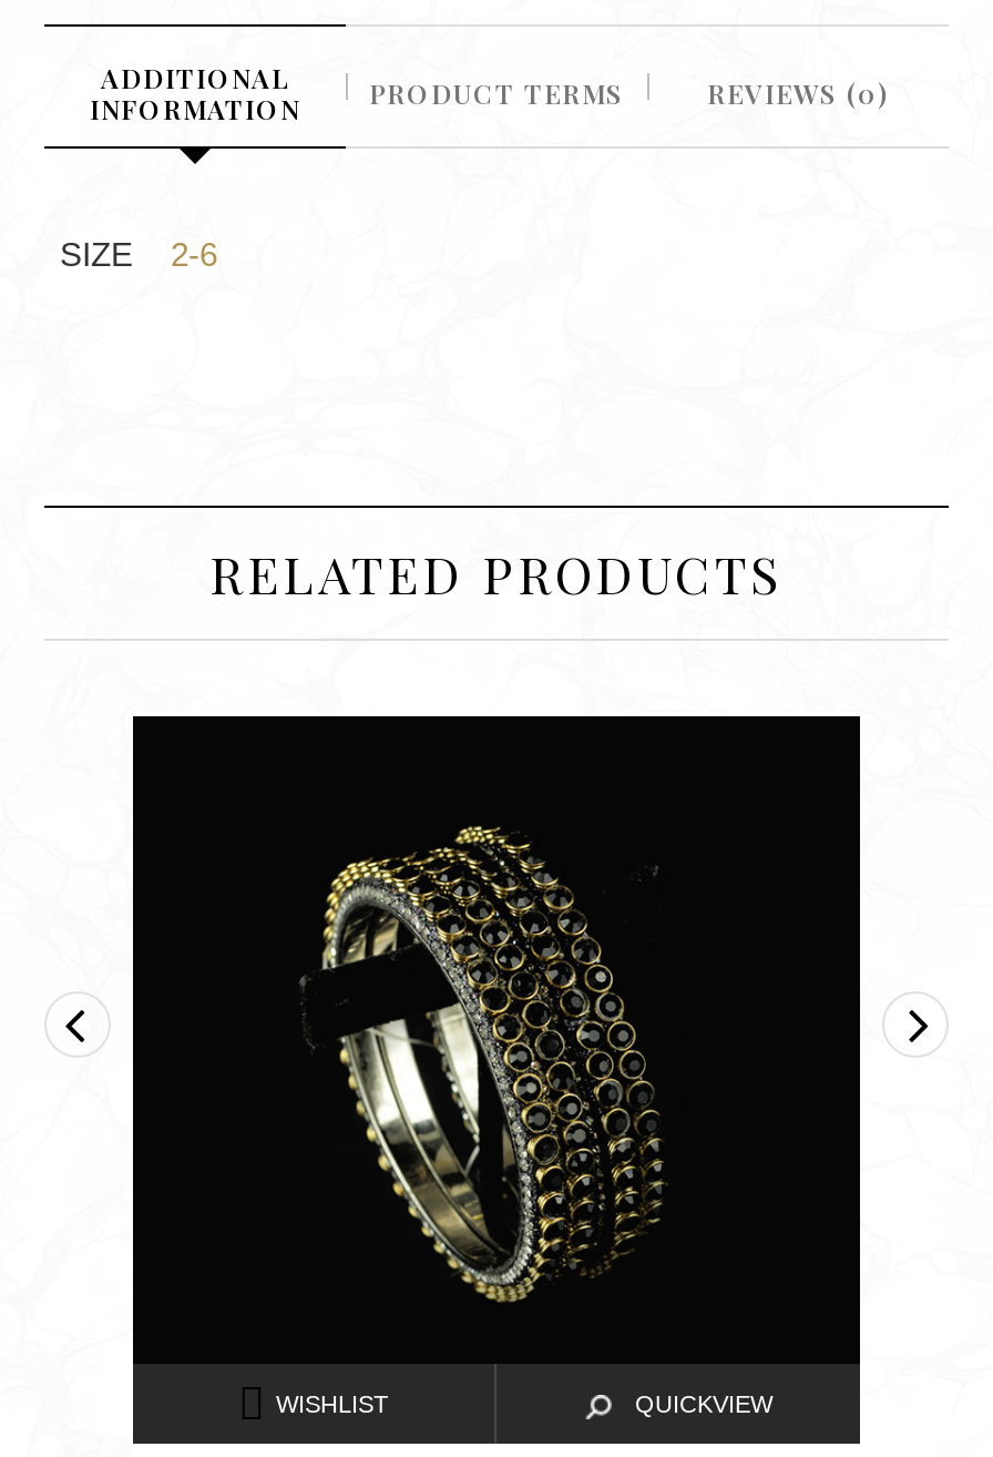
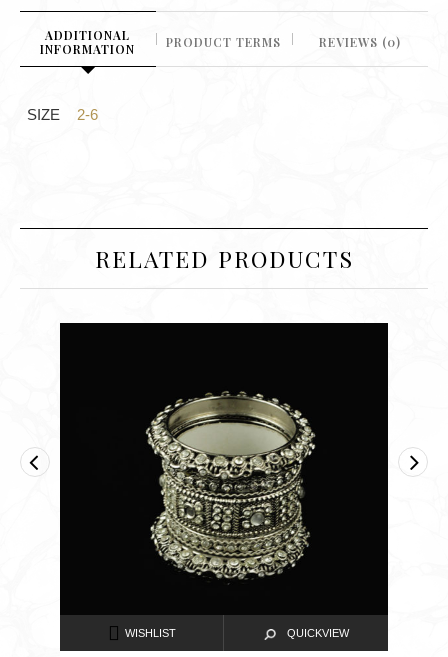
[321,825,698,1304] [image] -> [146,373,316,587] [image]

